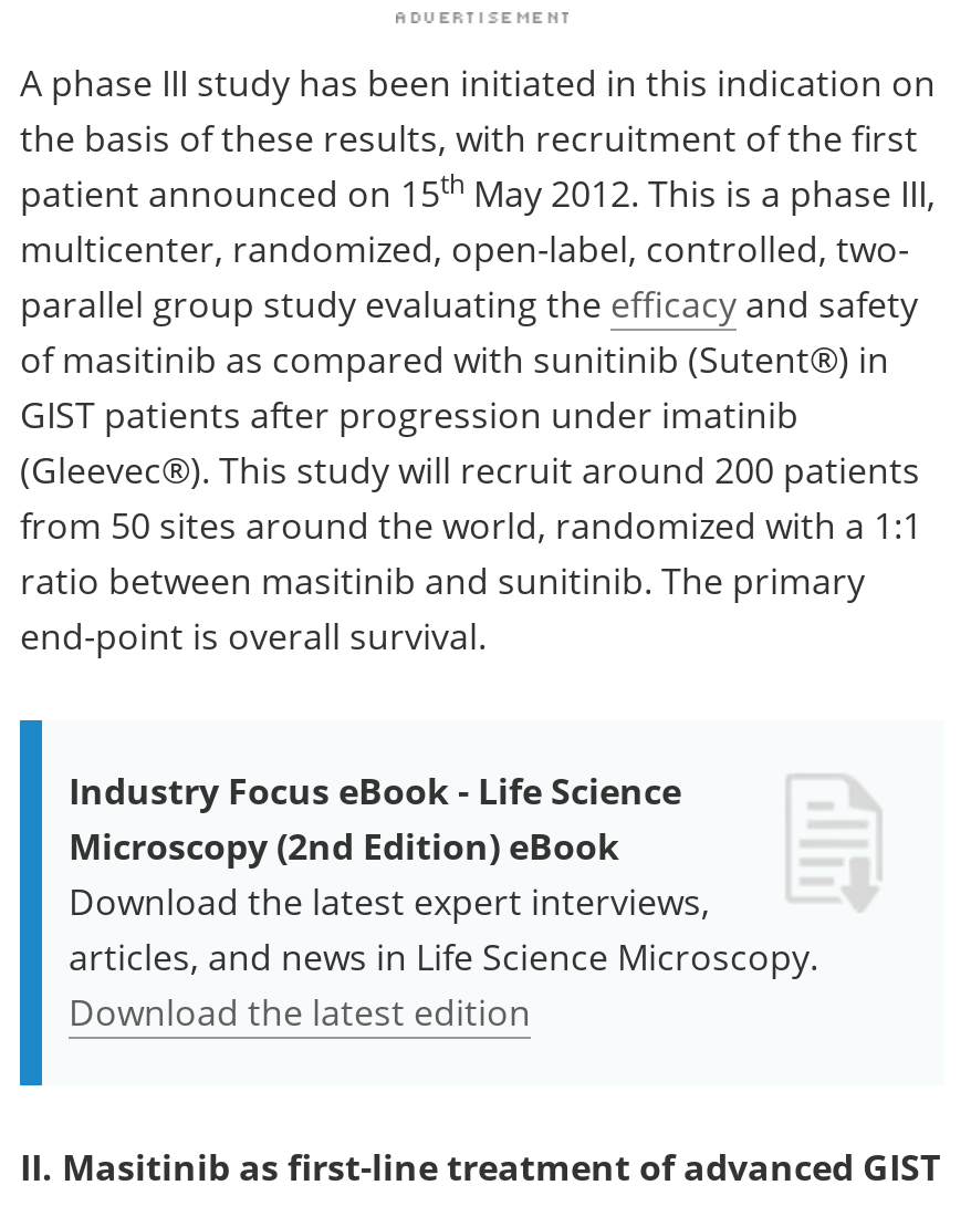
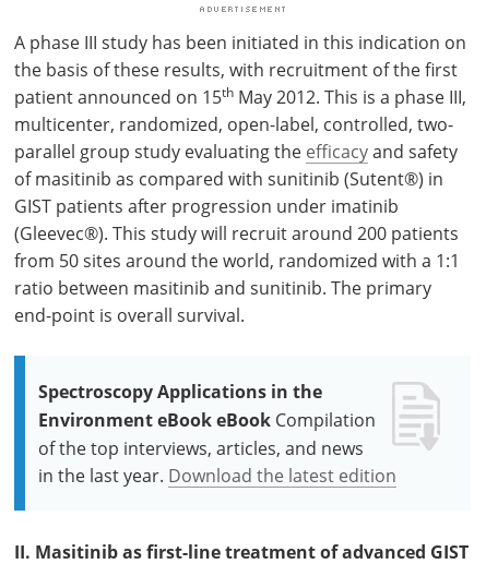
[69,767,818,1036] Industry Focus eBook - Life Science | Microscopy (2nd Edition) eBook | Download the latest expert interviews, | articles, and news in Life Science Microscopy. | Download the latest edition -> [38,380,396,486] Spectroscopy Applications in the | Environment eBook eBook Compilation | of the top interviews, articles, and news | in the last year. Download the latest edition

